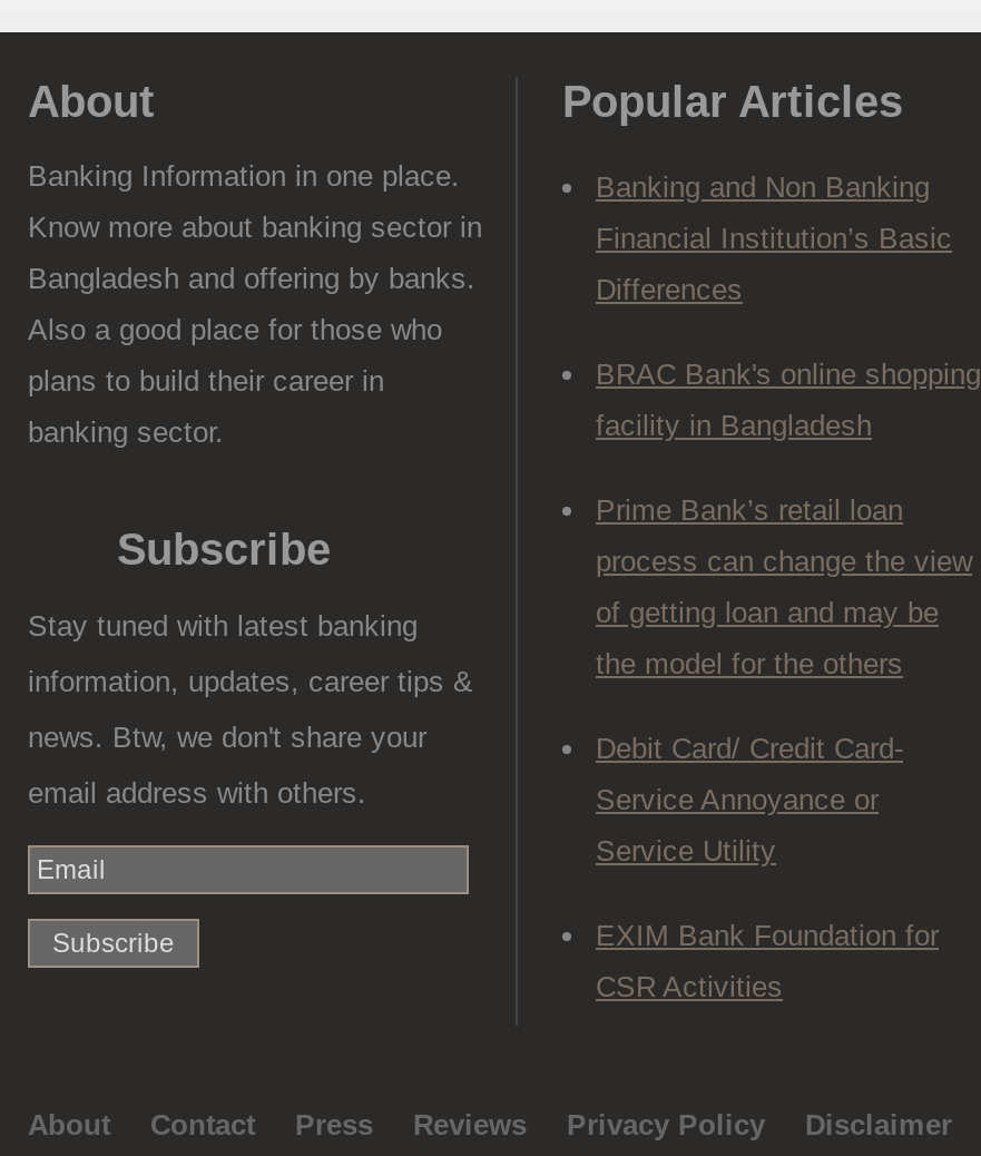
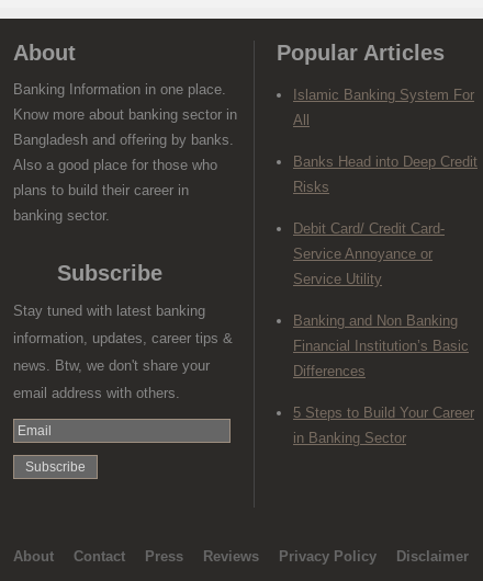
moved [596,171,952,307] -> [293,313,469,380]: Banking and Non Banking | Financial Institution’s Basic | Differences
[596,358,981,681] BRAC Bank's online shopping | facility in Bangladesh | Prime Bank’s retail loan | process can change the view | of getting loan and may be | the model for the others -> [293,87,478,195] Islamic Banking System For | All | Banks Head into Deep Credit | Risks
moved [596,732,903,868] -> [293,221,445,288]: Debit Card/ Credit Card- | Service Annoyance or | Service Utility
[596,919,939,1004] EXIM Bank Foundation for | CSR Activities -> [293,405,474,446] 5 Steps to Build Your Career | in Banking Sector

